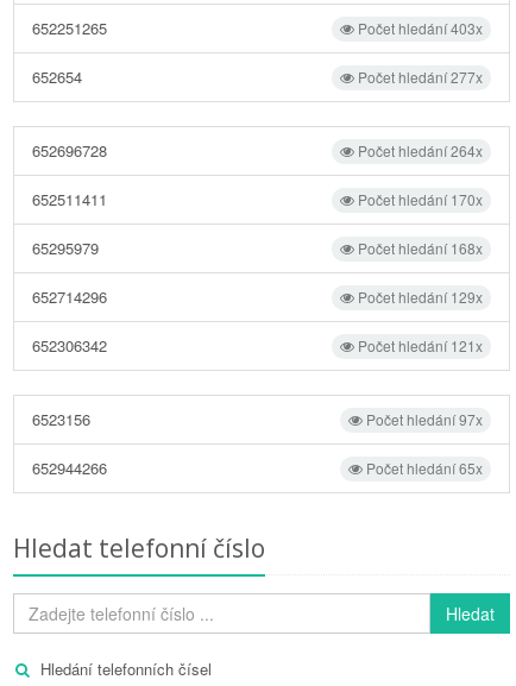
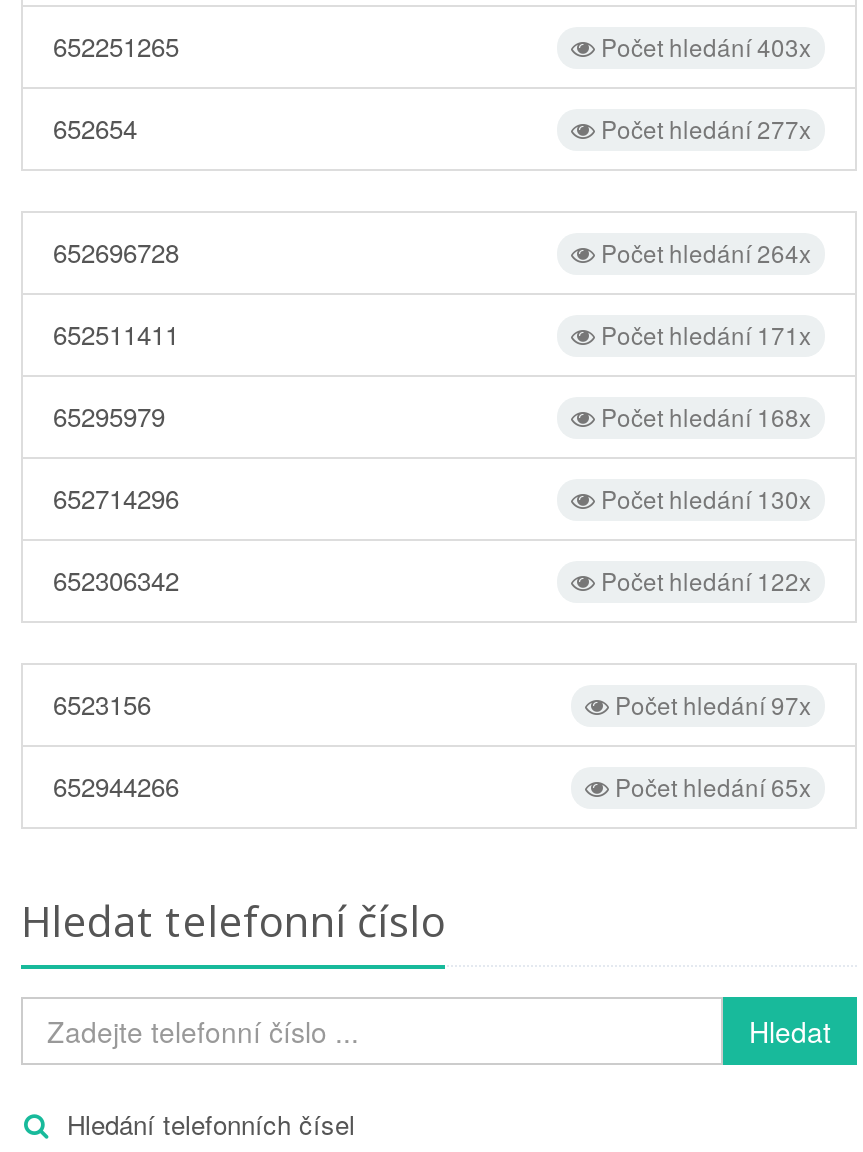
[354,189,483,209] Počet hledání 170x -> [595,316,811,350] Počet hledání 171x
[354,286,483,306] Počet hledání 129x -> [595,480,811,514] Počet hledání 130x
[354,335,483,355] Počet hledání 121x -> [595,562,811,596] Počet hledání 122x

